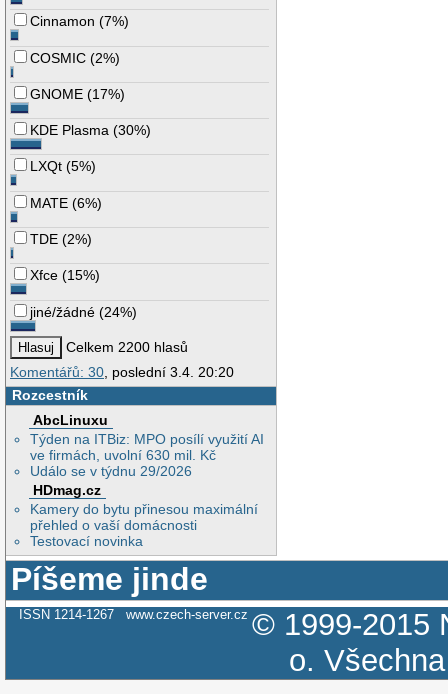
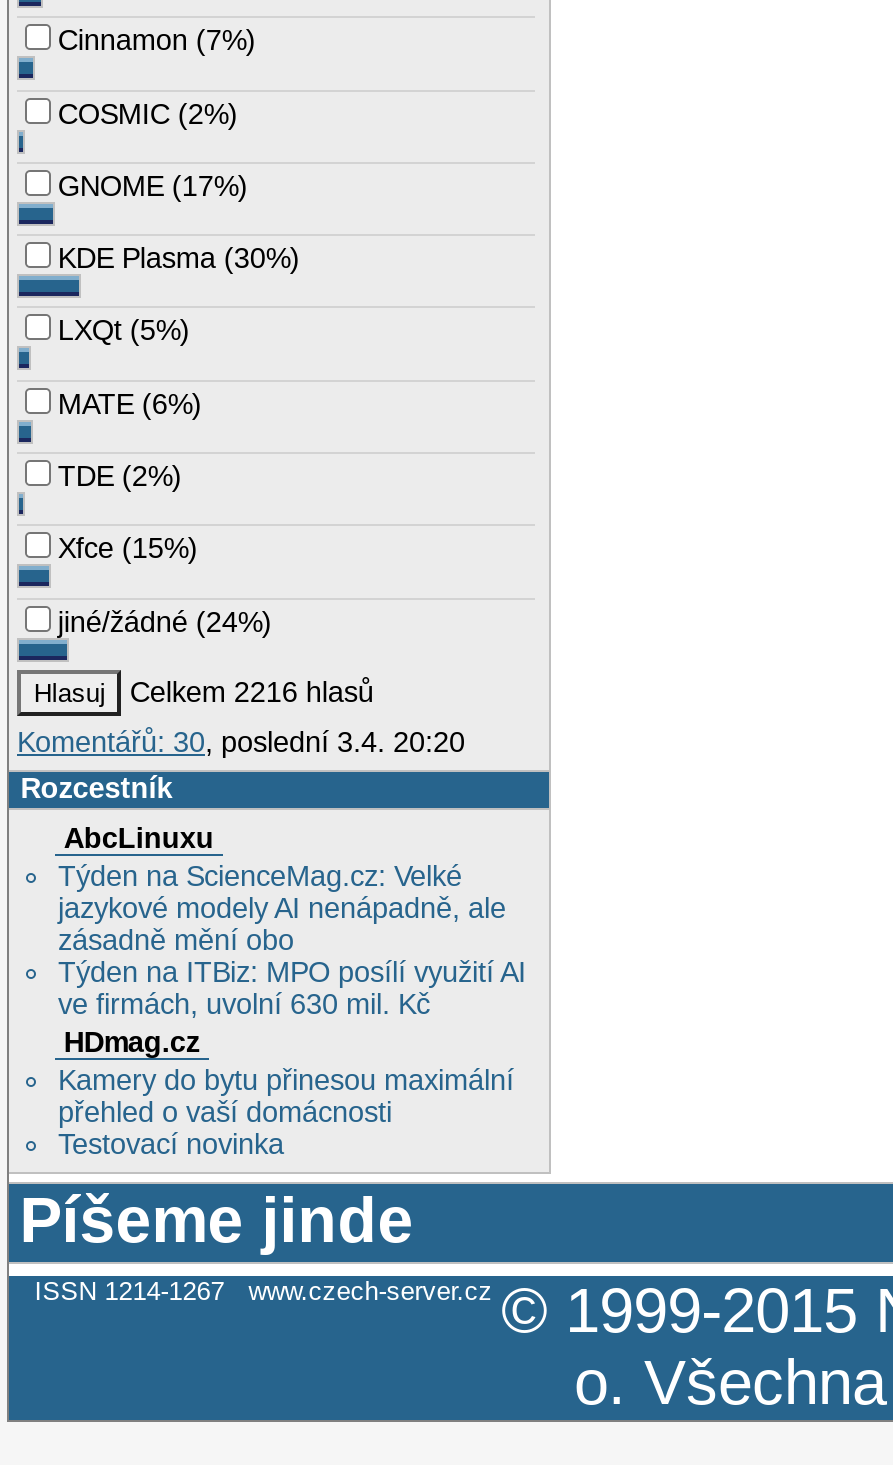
[62,339,188,355] Celkem 2200 hlasů -> [122,676,374,708] Celkem 2216 hlasů
none -> [58,860,506,956] Týden na ScienceMag.cz: Velké | jazykové modely AI nenápadně, ale | zásadně mění obo
moved [30,431,264,463] -> [58,956,526,1020]: Týden na ITBiz: MPO posílí využití AI | ve firmách, uvolní 630 mil. Kč
[30,463,192,479] Událo se v týdnu 29/2026 -> none

